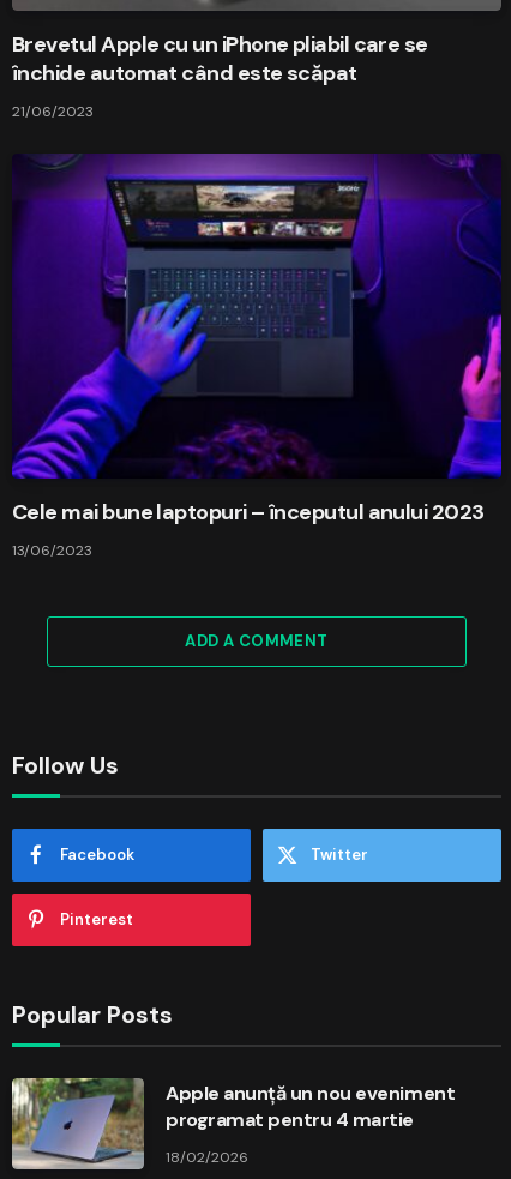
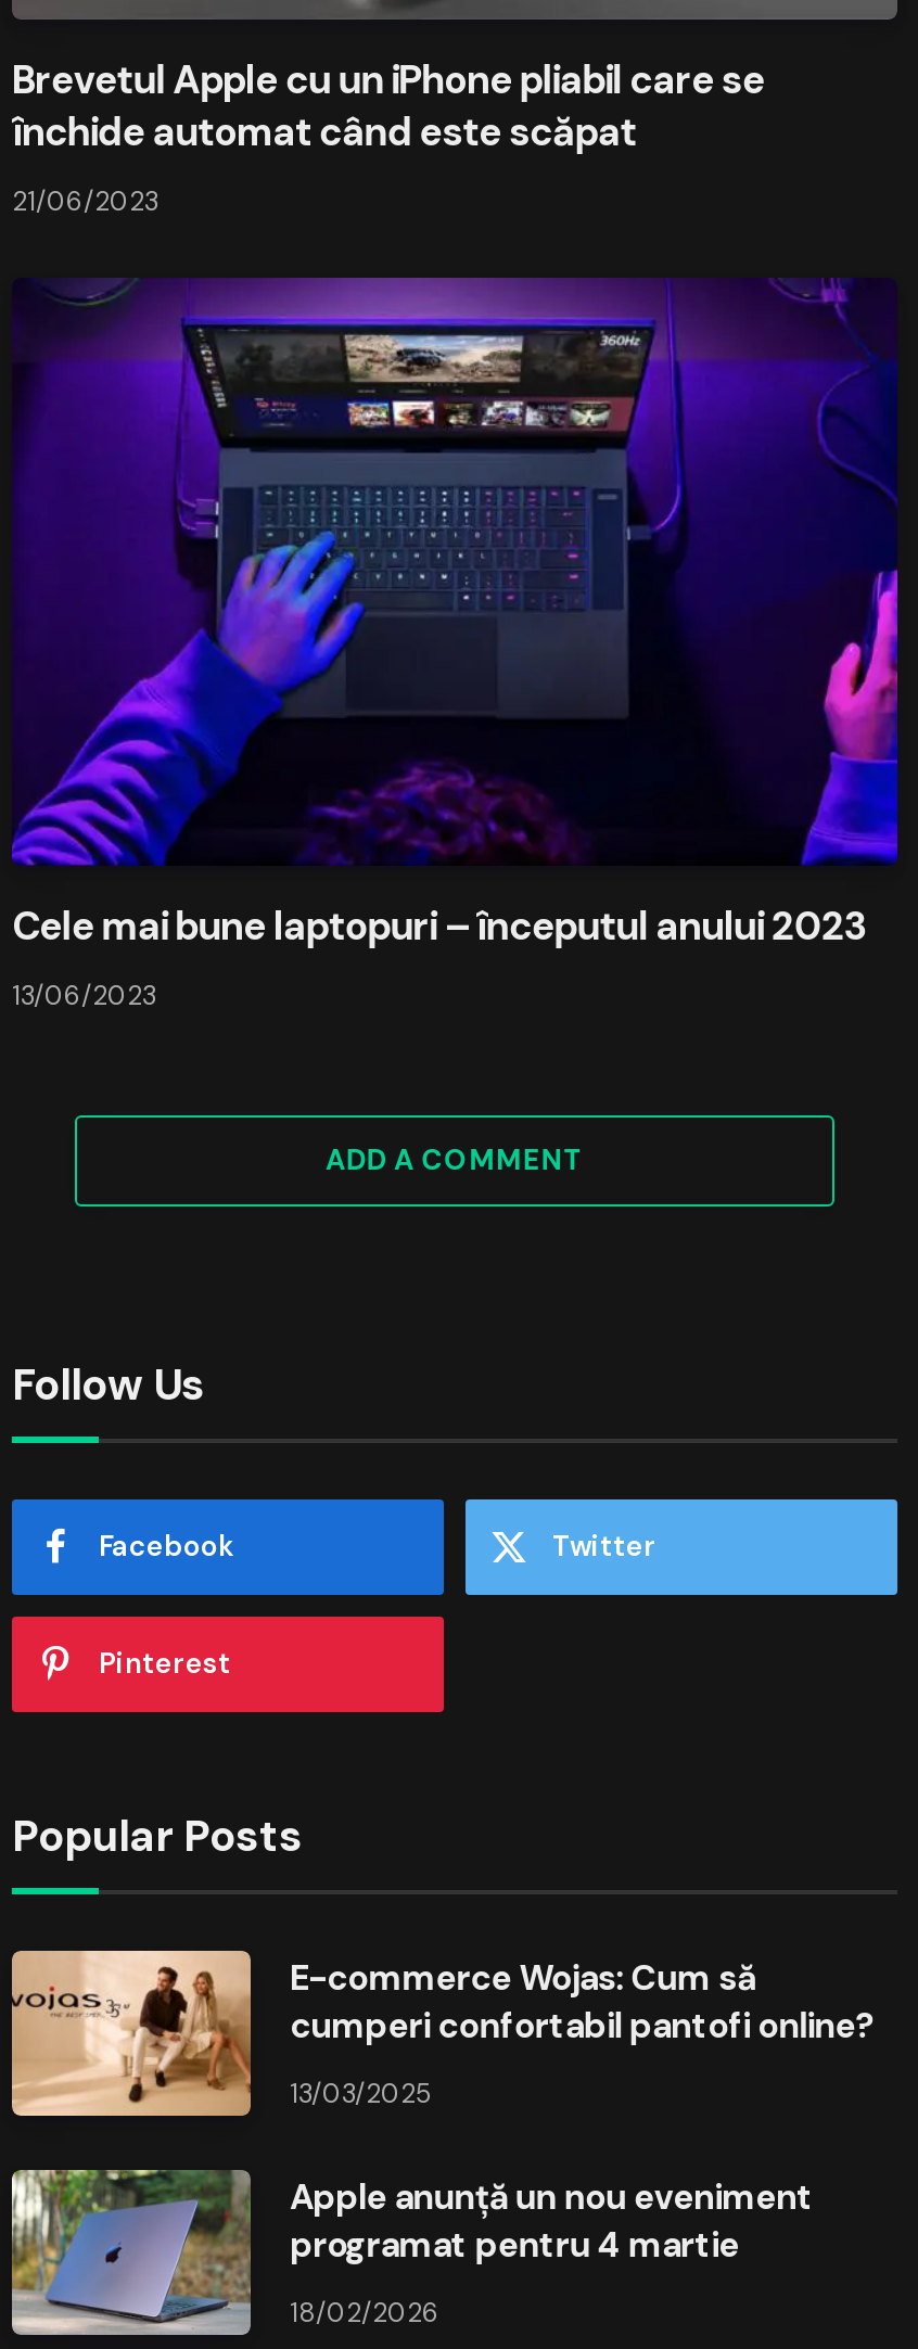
none -> [12,1949,874,2116] [image] | E-commerce Wojas: Cum să | cumperi confortabil pantofi online? | 13/03/2025

